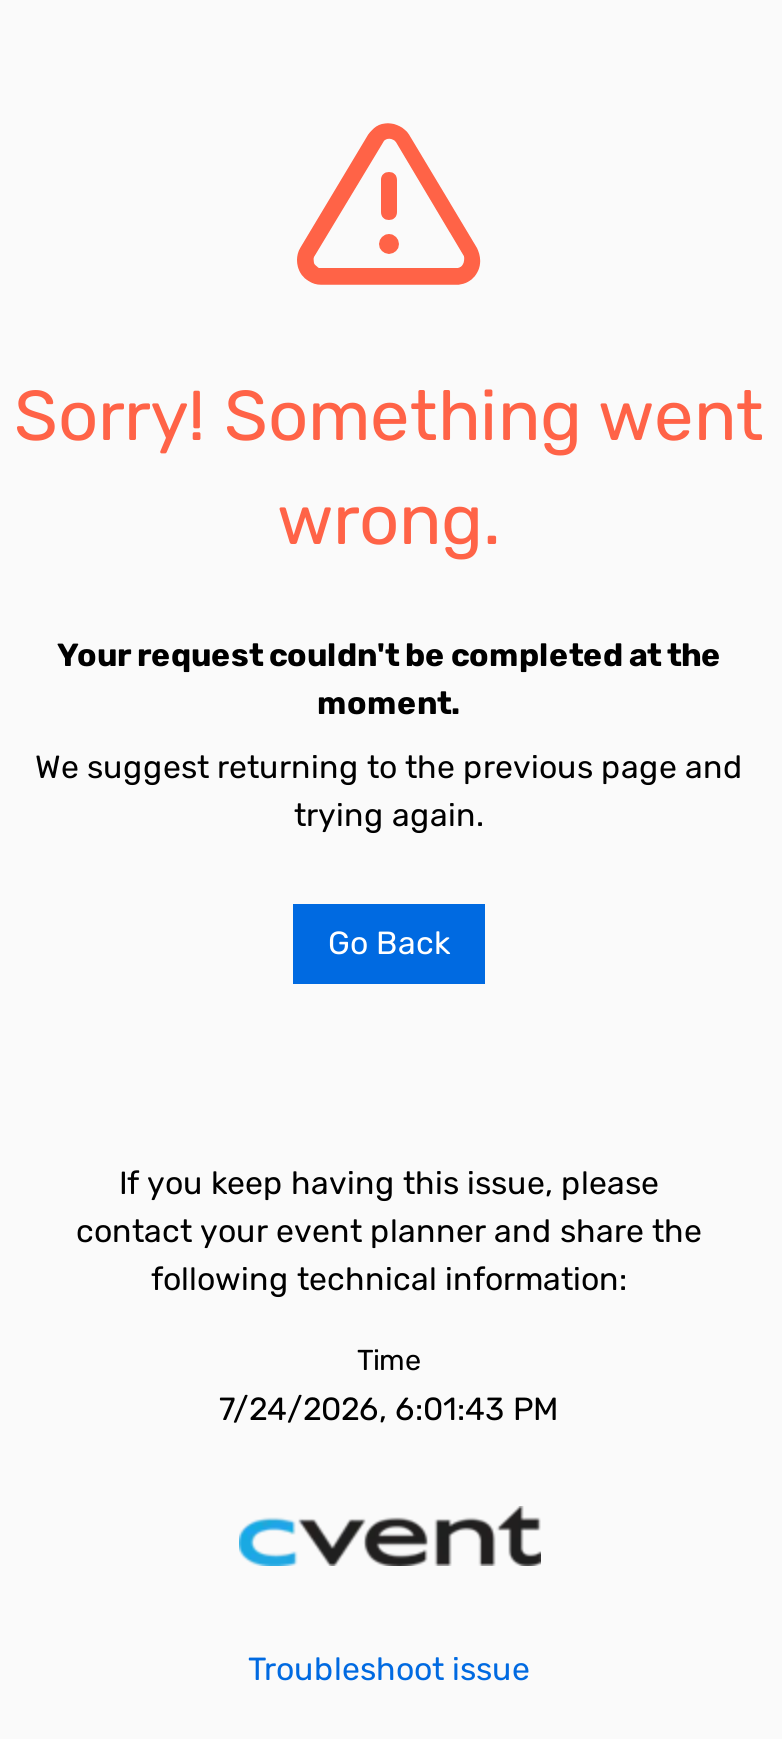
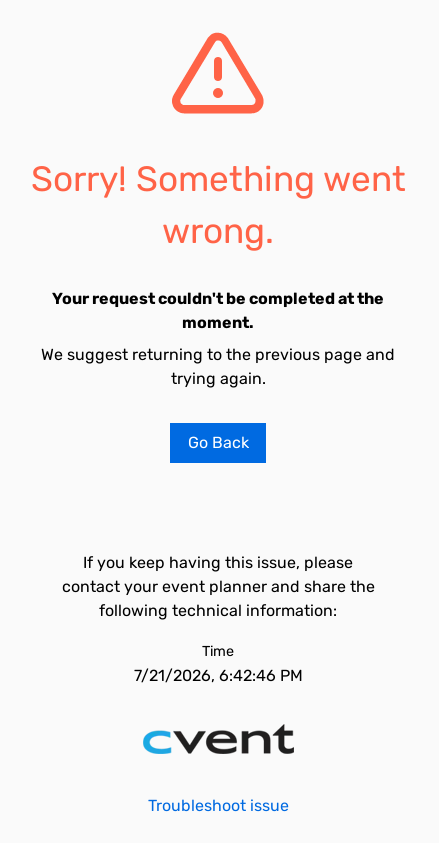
[219,1390,559,1428] 7/24/2026, 6:01:43 PM -> [133,666,302,685] 7/21/2026, 6:42:46 PM

